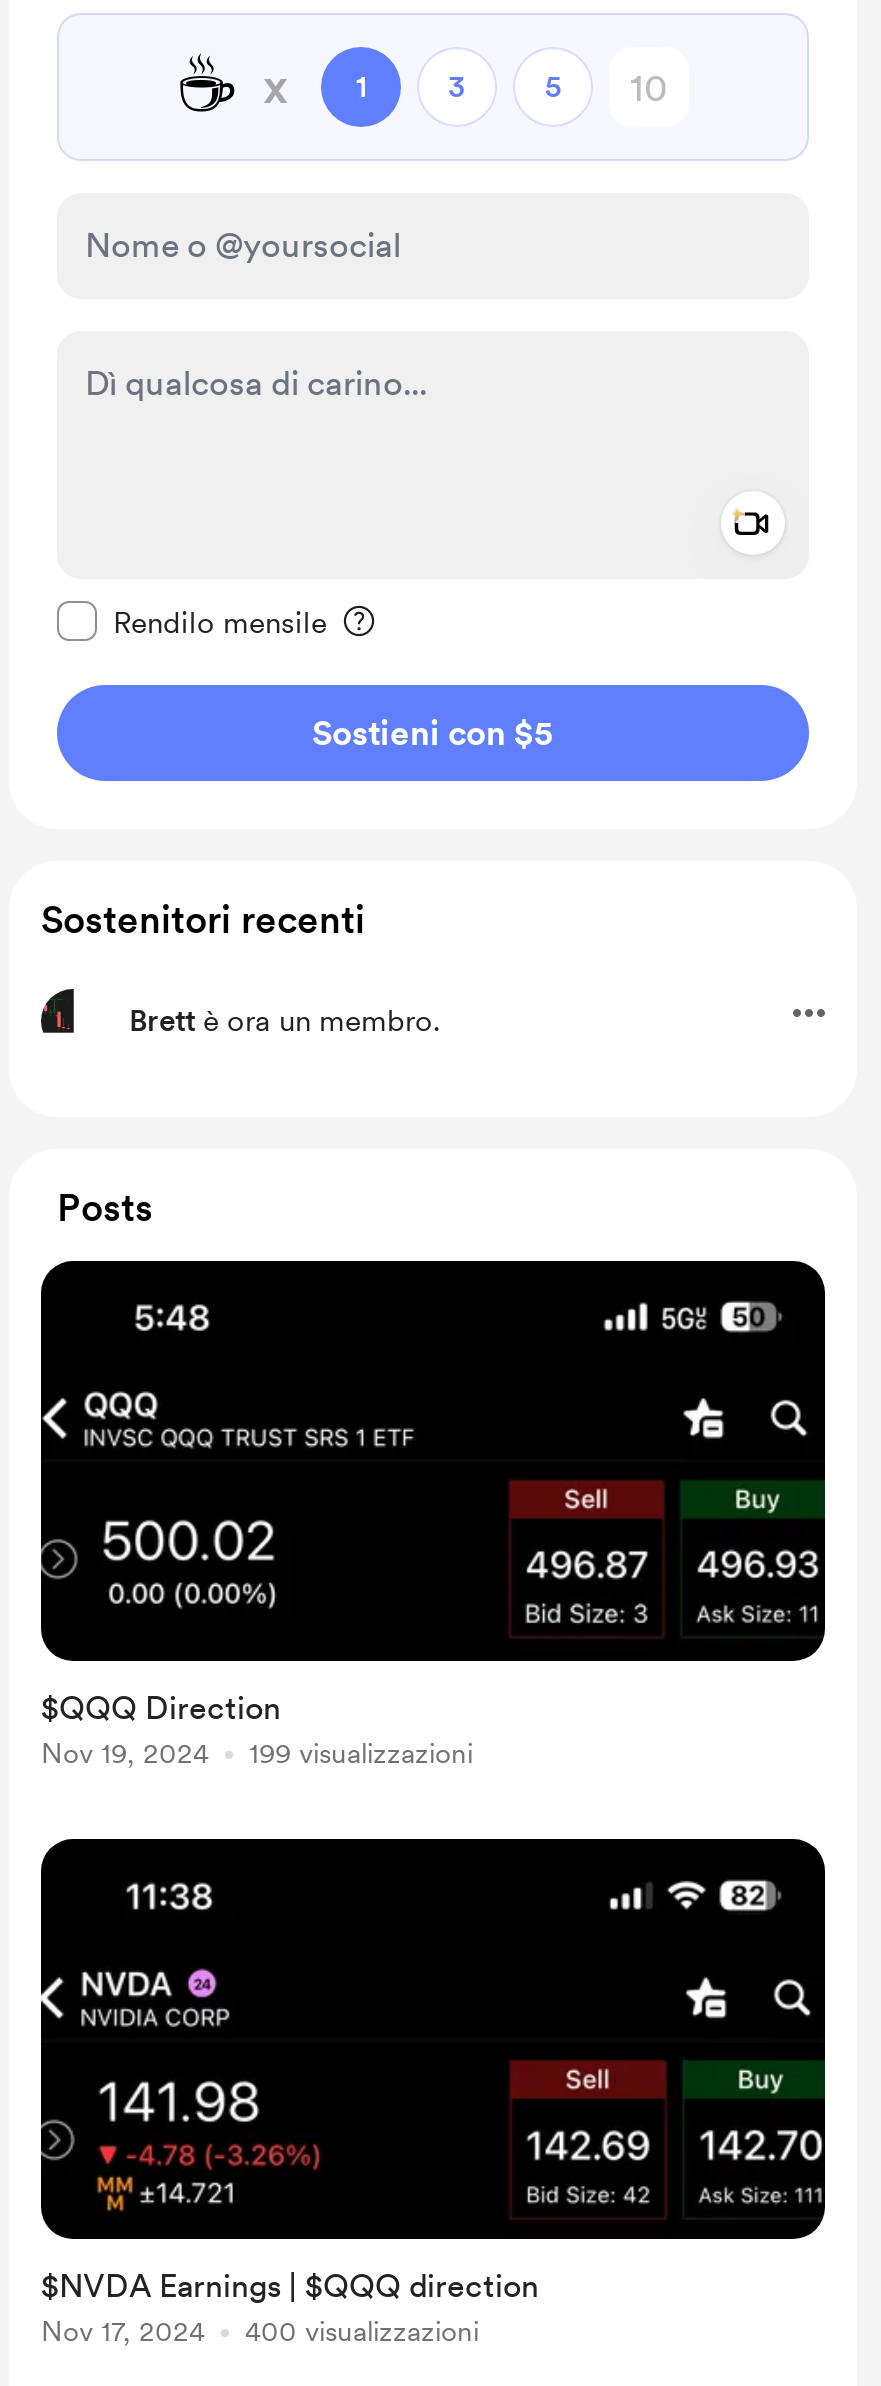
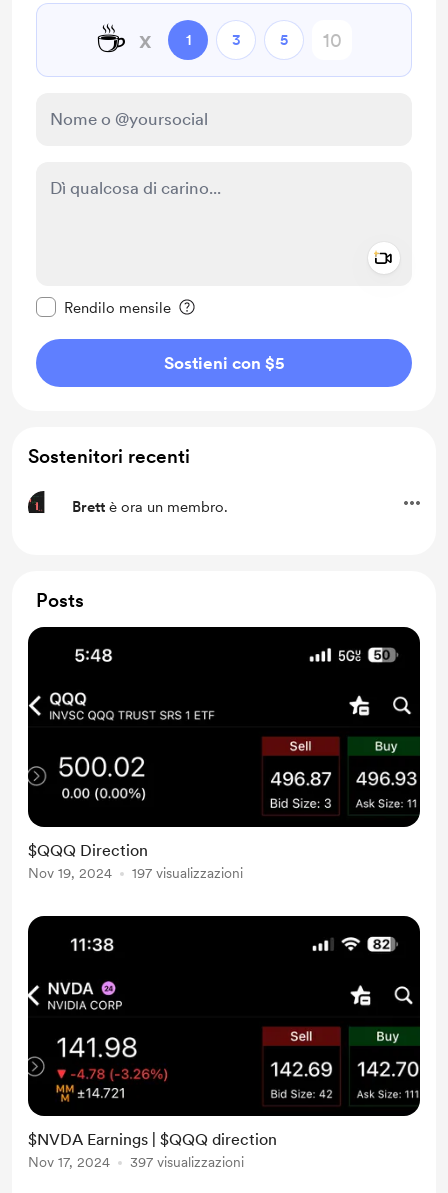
[249,1737,473,1769] 199 visualizzazioni -> [132,865,243,881] 197 visualizzazioni
[245,2315,479,2347] 400 visualizzazioni -> [130,1154,244,1170] 397 visualizzazioni

